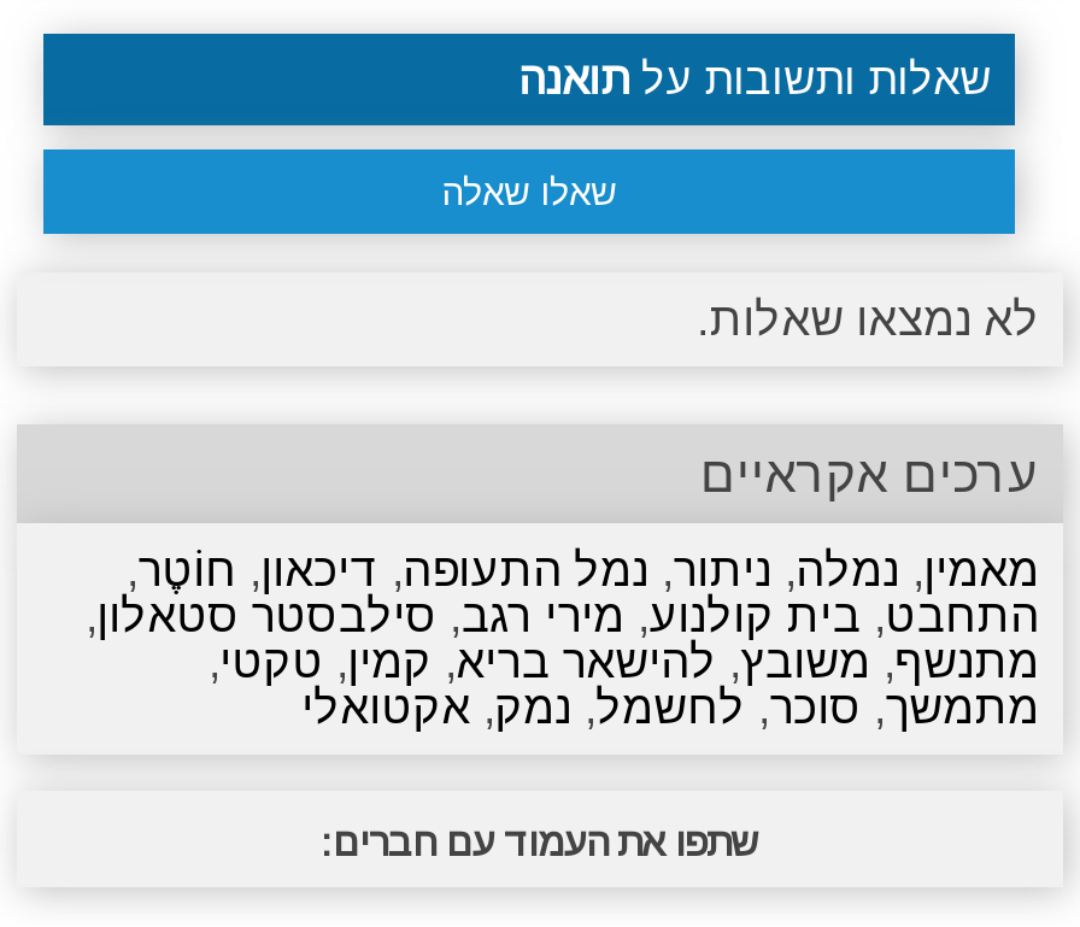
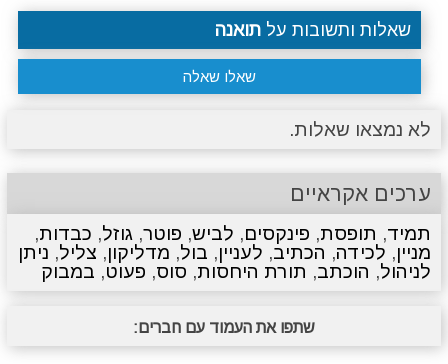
[85,544,1040,732] מאמין, נמלה, ניתור, נמל התעופה, דיכאון, חוֹטֶר, | התחבט, בית קולנוע, מירי רגב, סילבסטר סטאלון, | מתנשף, משובץ, להישאר בריא, קמין, טקטי, | מתמשך, סוכר, לחשמל, נמק, אקטואלי -> [18,222,431,281] תמיד, תופסת, פינקסים, לביש, פוטר, גוזל, כבדות, | מניין, לכידה, הכתיב, לעניין, בול, מדליקון,צליל, ניתן | לניהול, הוכתב, תורת היחסות, סוס, פעוט, במבוק

